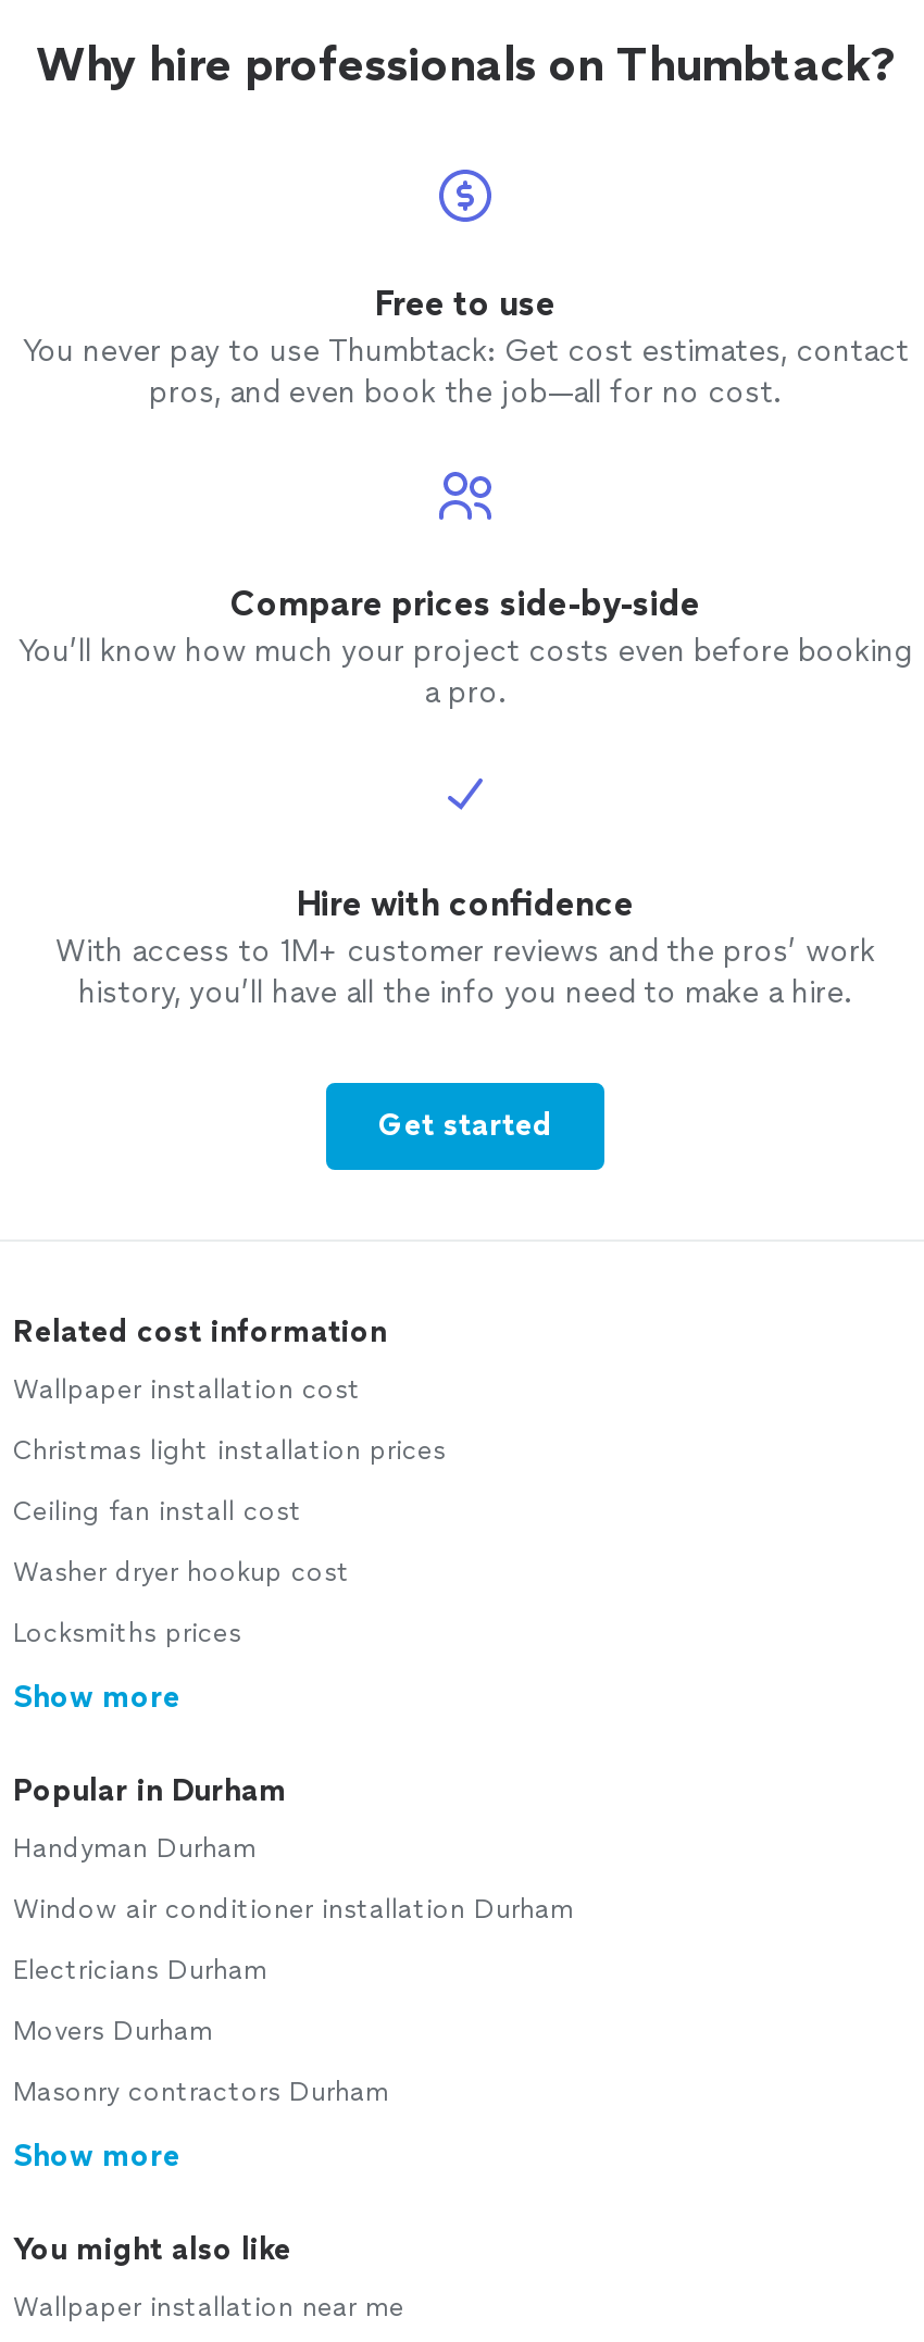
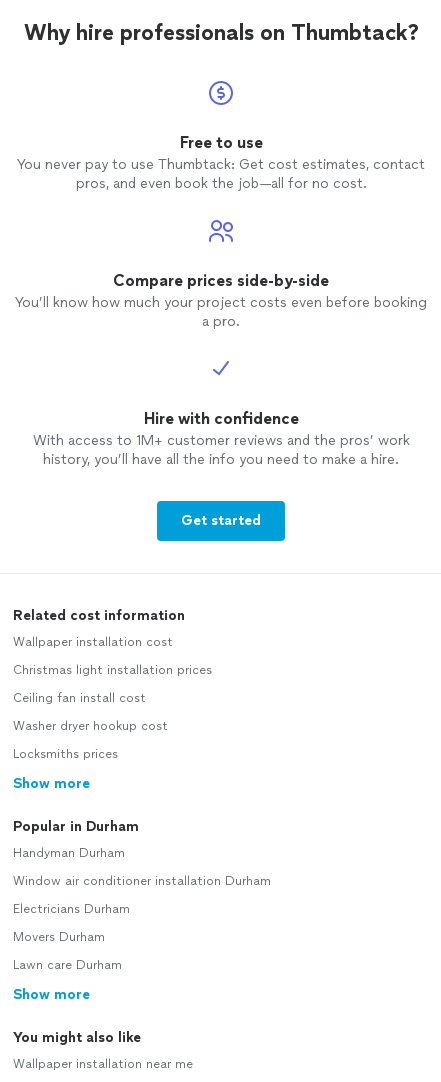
[13,2077,389,2107] Masonry contractors Durham -> [13,958,122,972] Lawn care Durham

